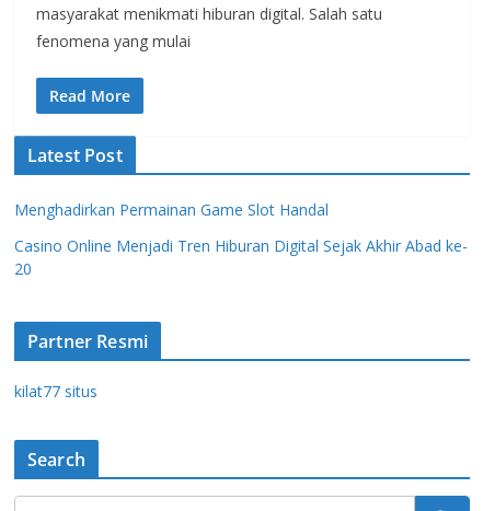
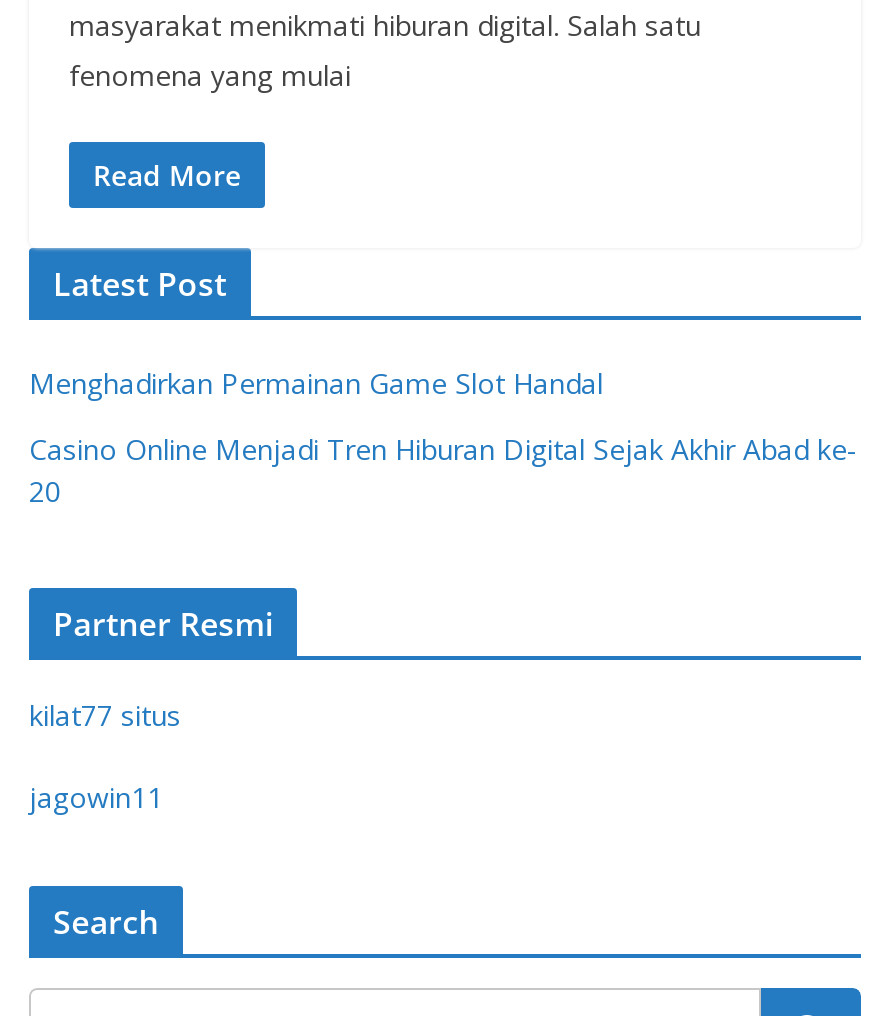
none -> [29,778,163,816] jagowin11

